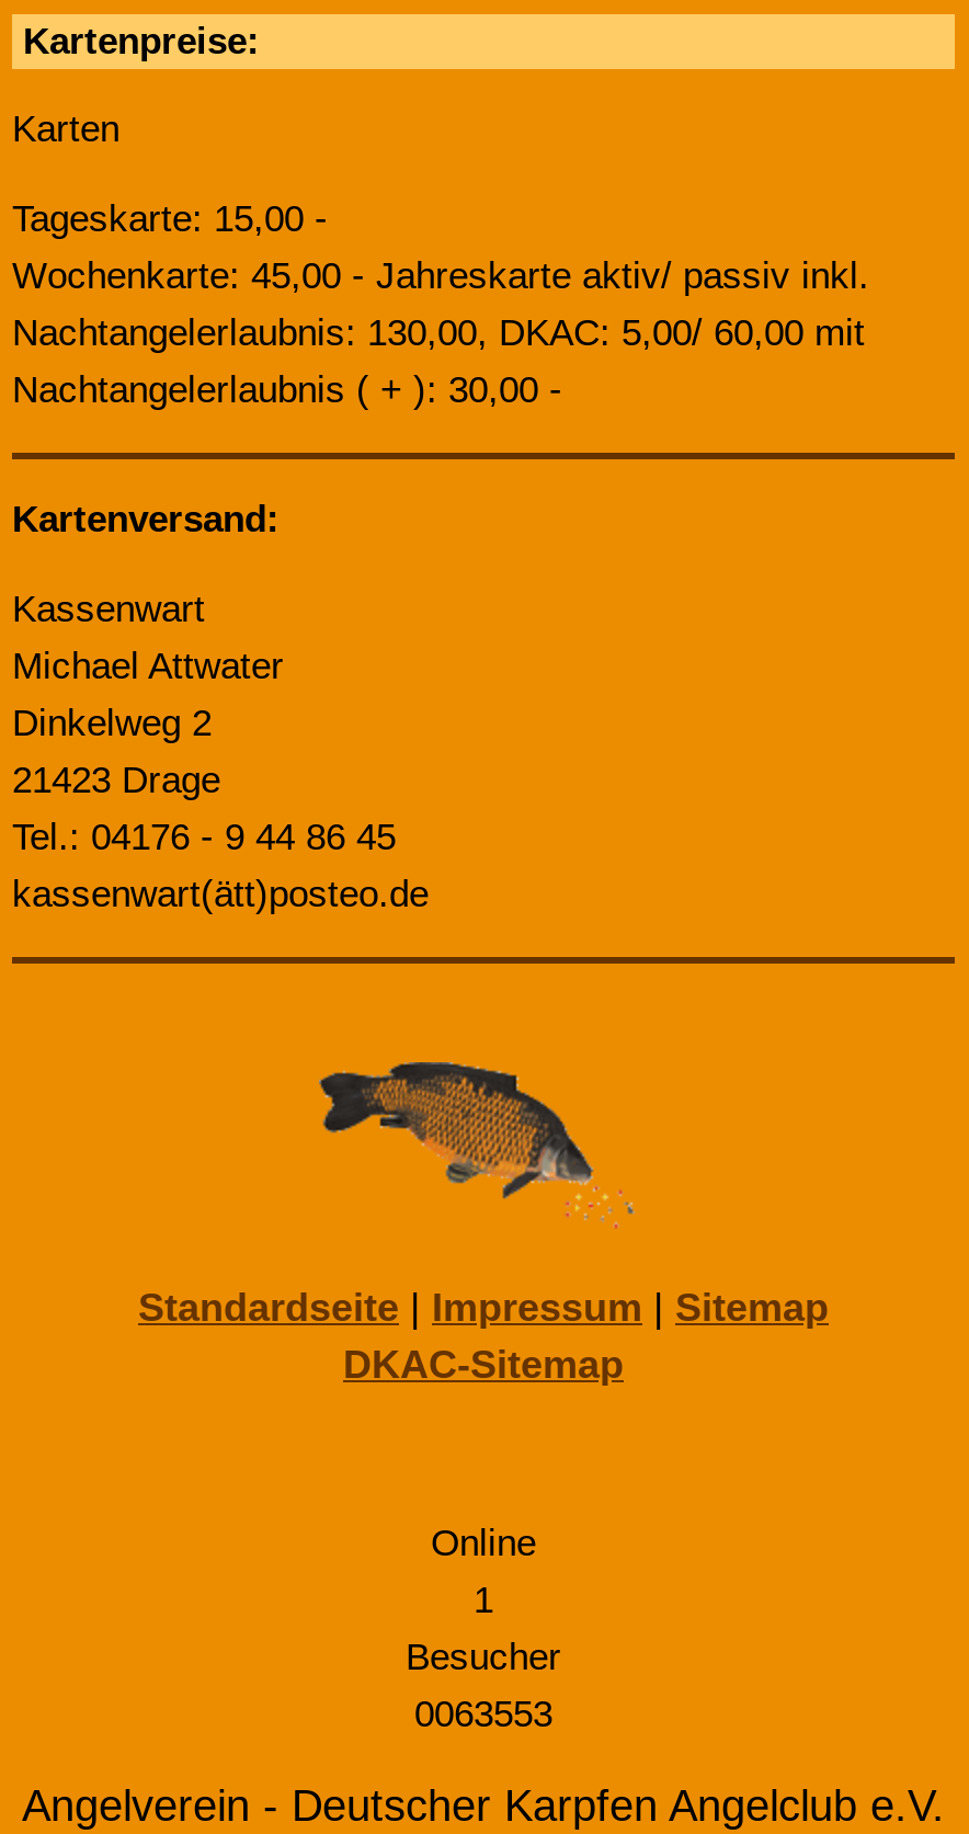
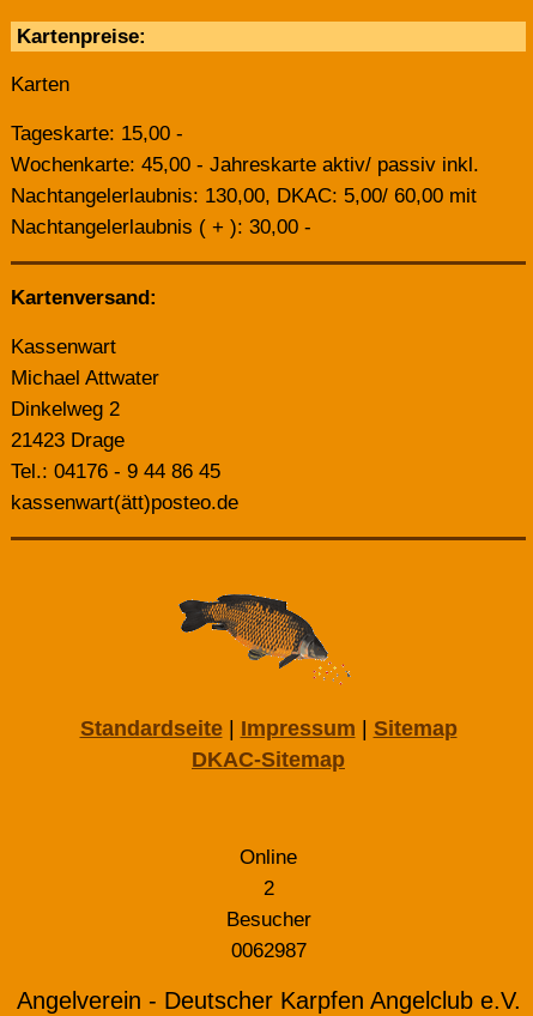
[474,1580,493,1621] 1 -> [263,877,274,900] 2
[414,1694,552,1735] 0063553 -> [231,939,306,962] 0062987

